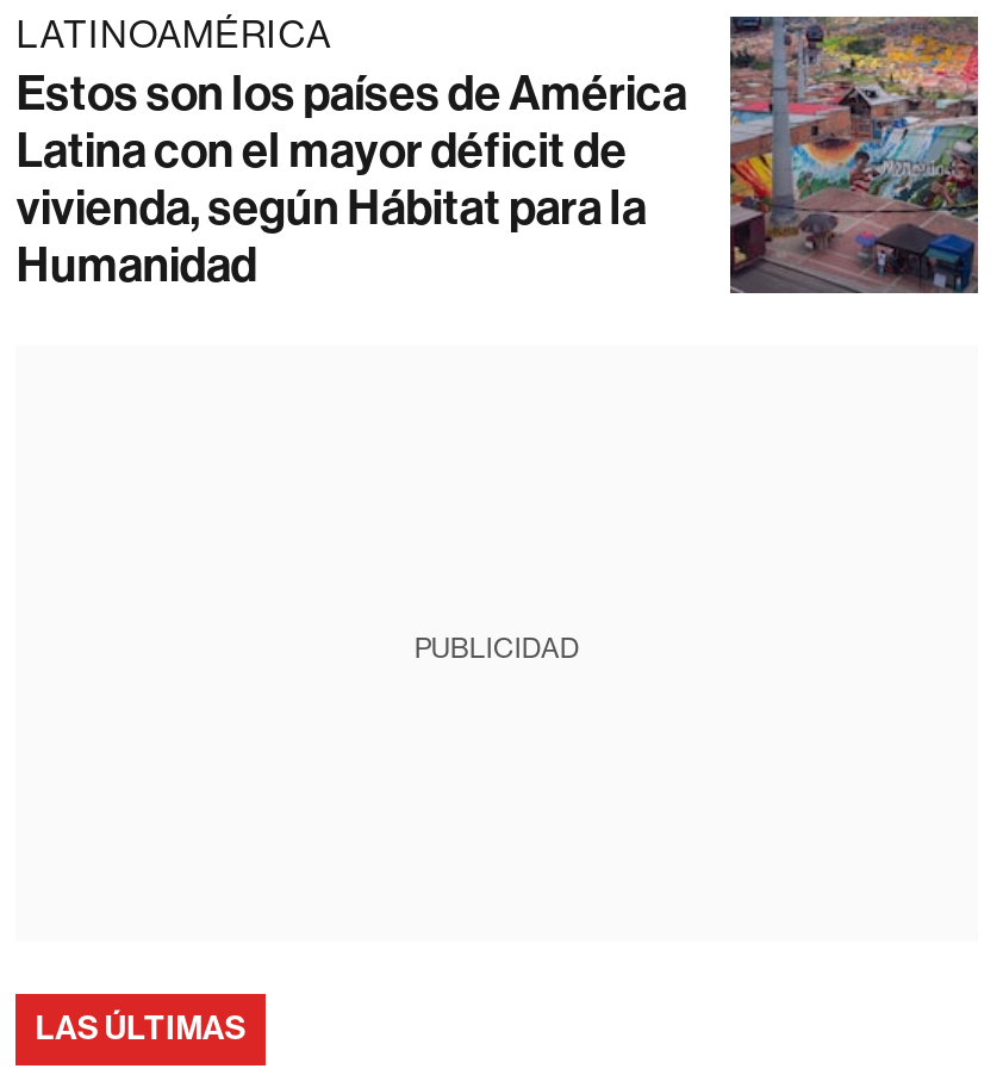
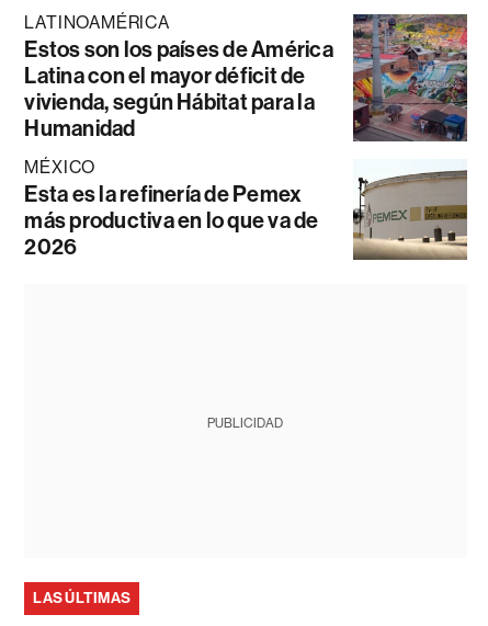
none -> [25,156,468,260] [image] | MÉXICO | Esta es la refinería de Pemex | más productiva en lo que va de | 2026

